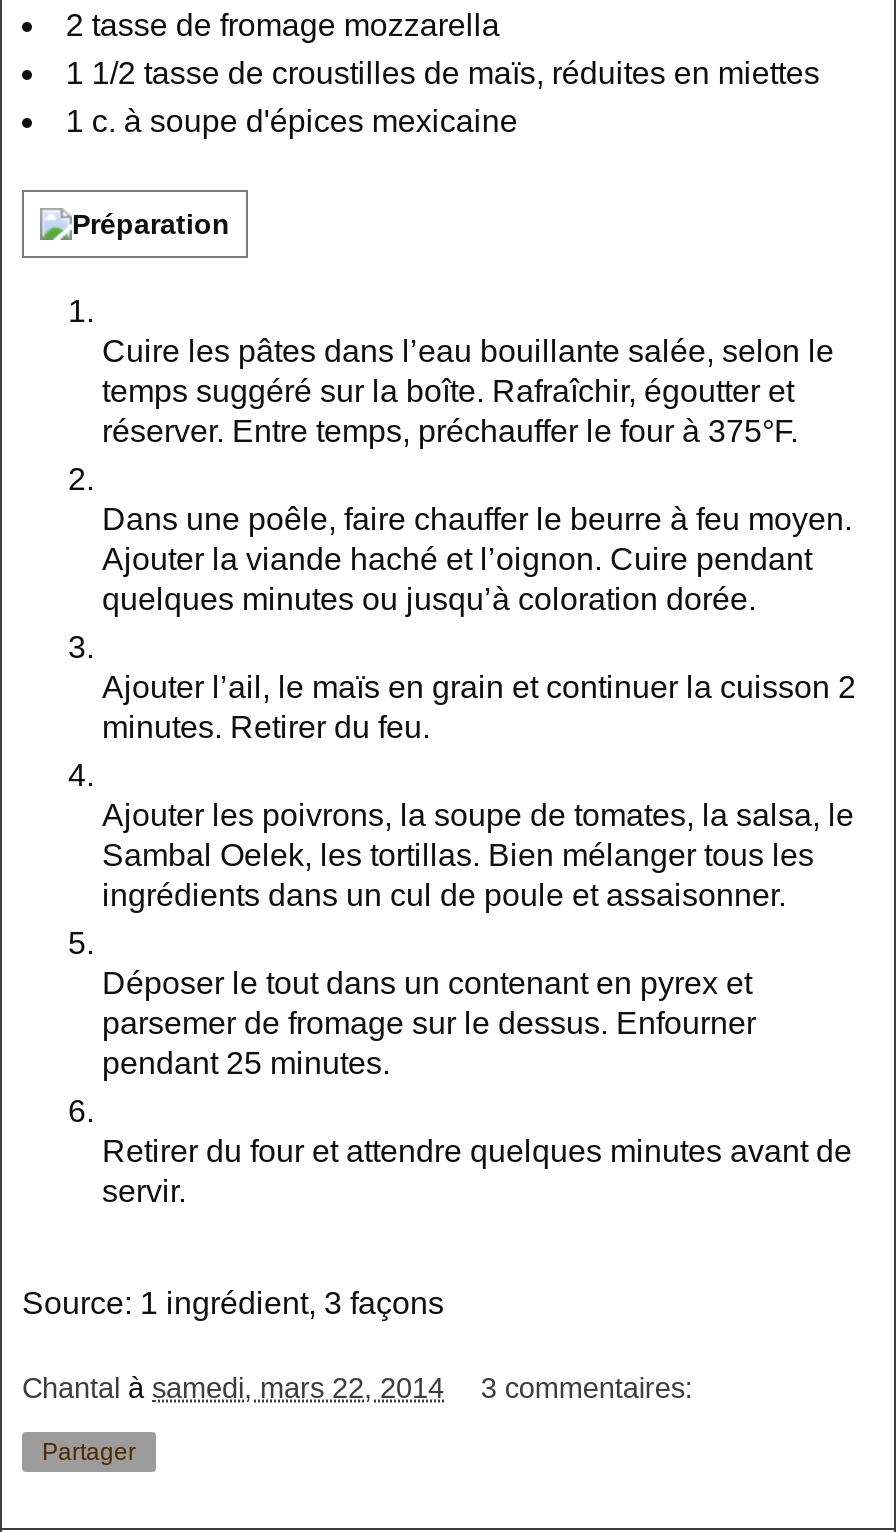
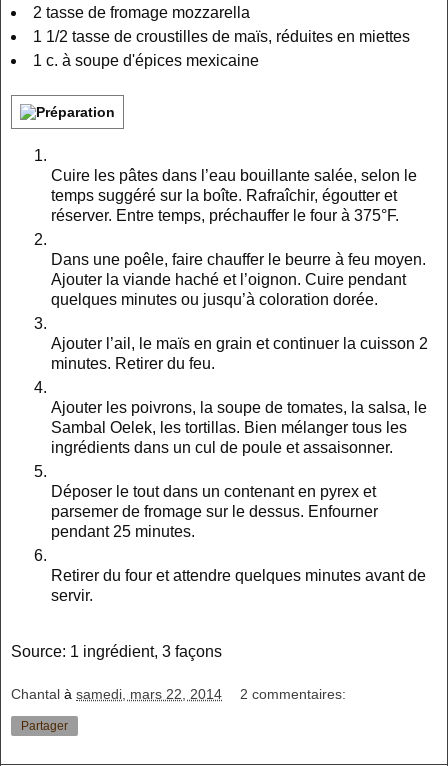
[481,1372,693,1404] 3 commentaires: -> [240,686,346,702] 2 commentaires:

